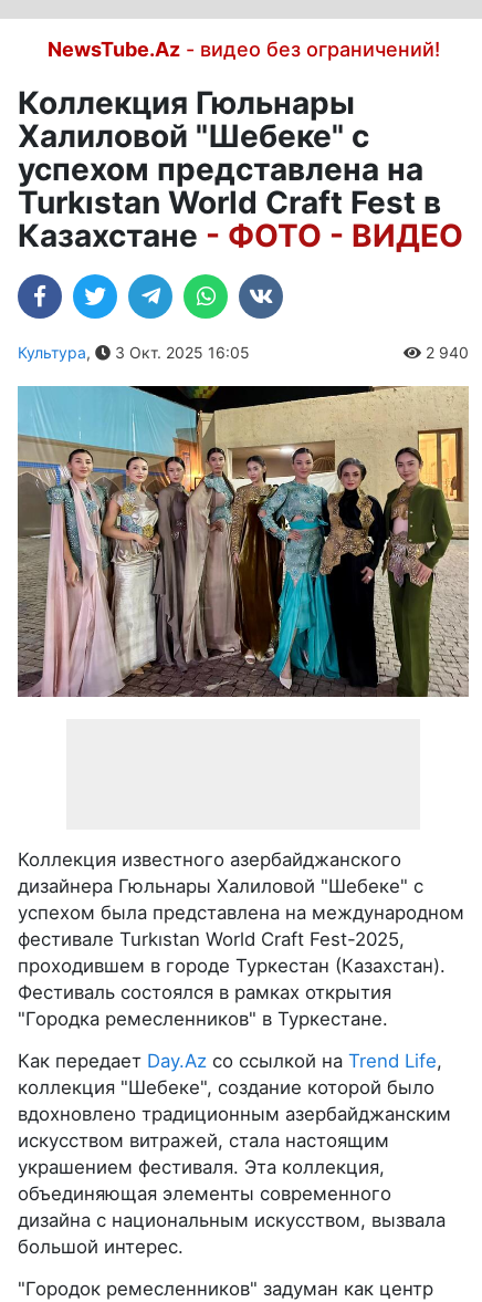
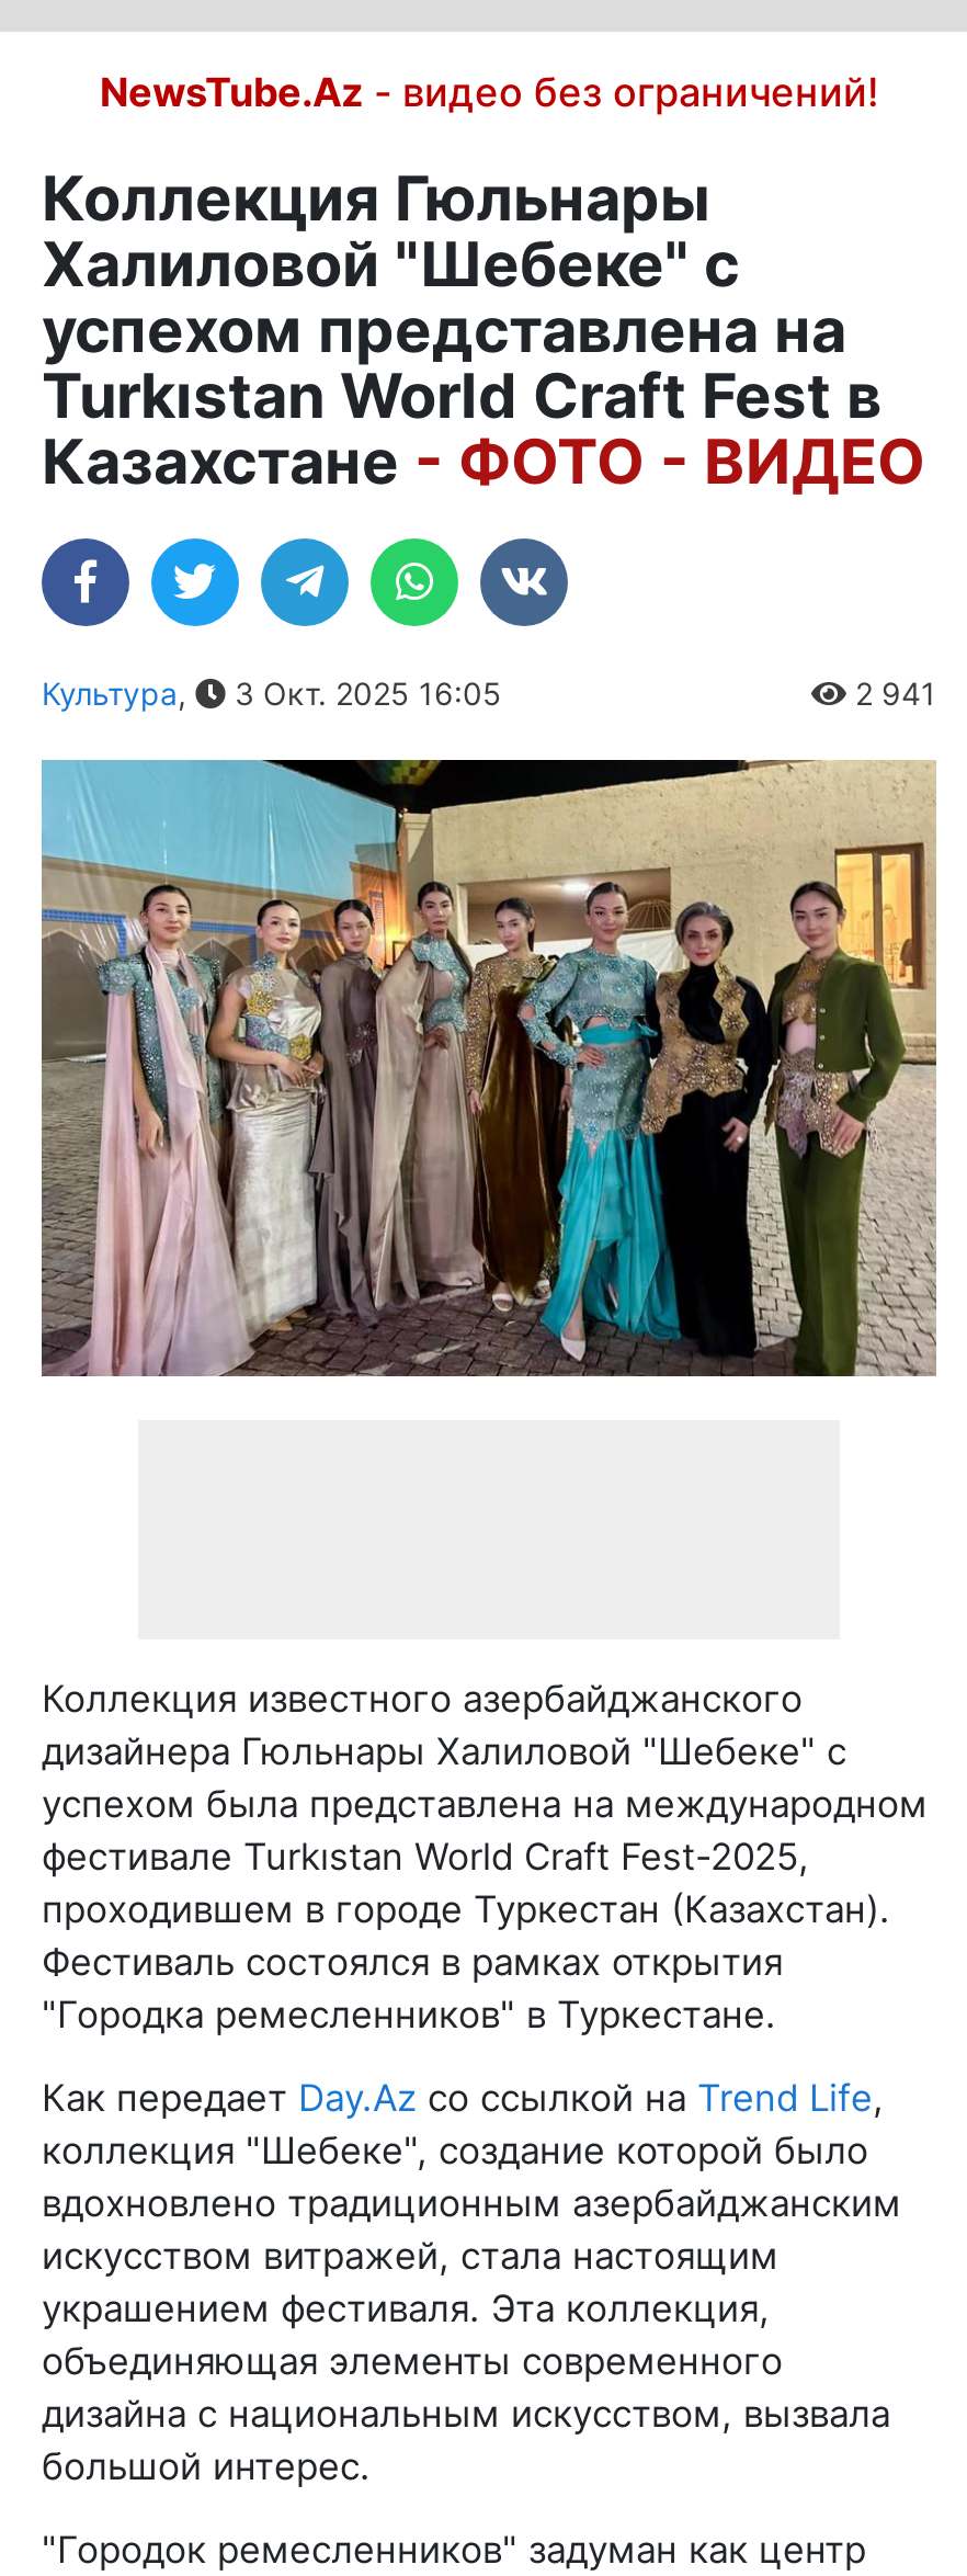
[421,343,469,362] 2 940 -> [846,674,936,712] 2 941

